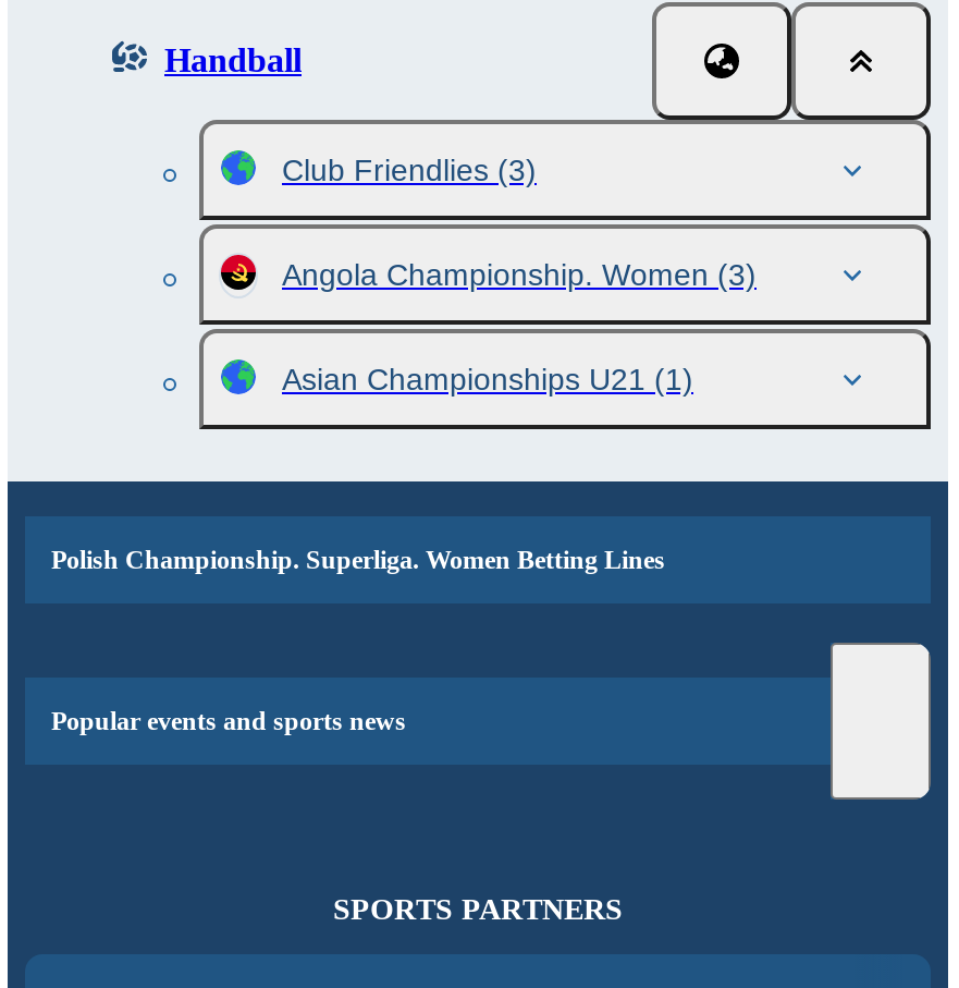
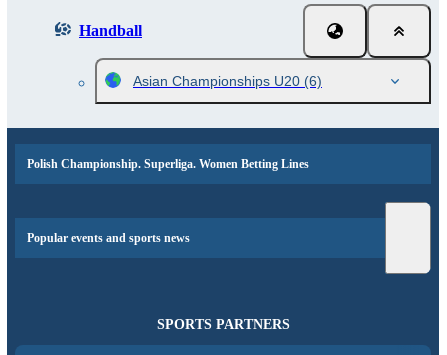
[282,153,757,397] Club Friendlies (3) | Angola Championship. Women (3) | Asian Championships U21 (1) -> [133,73,322,89] Asian Championships U20 (6)

